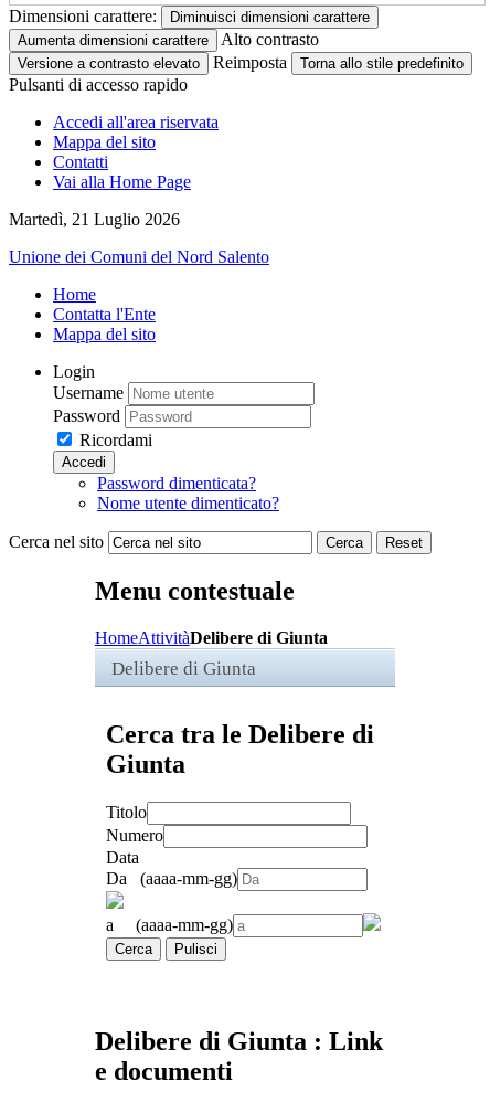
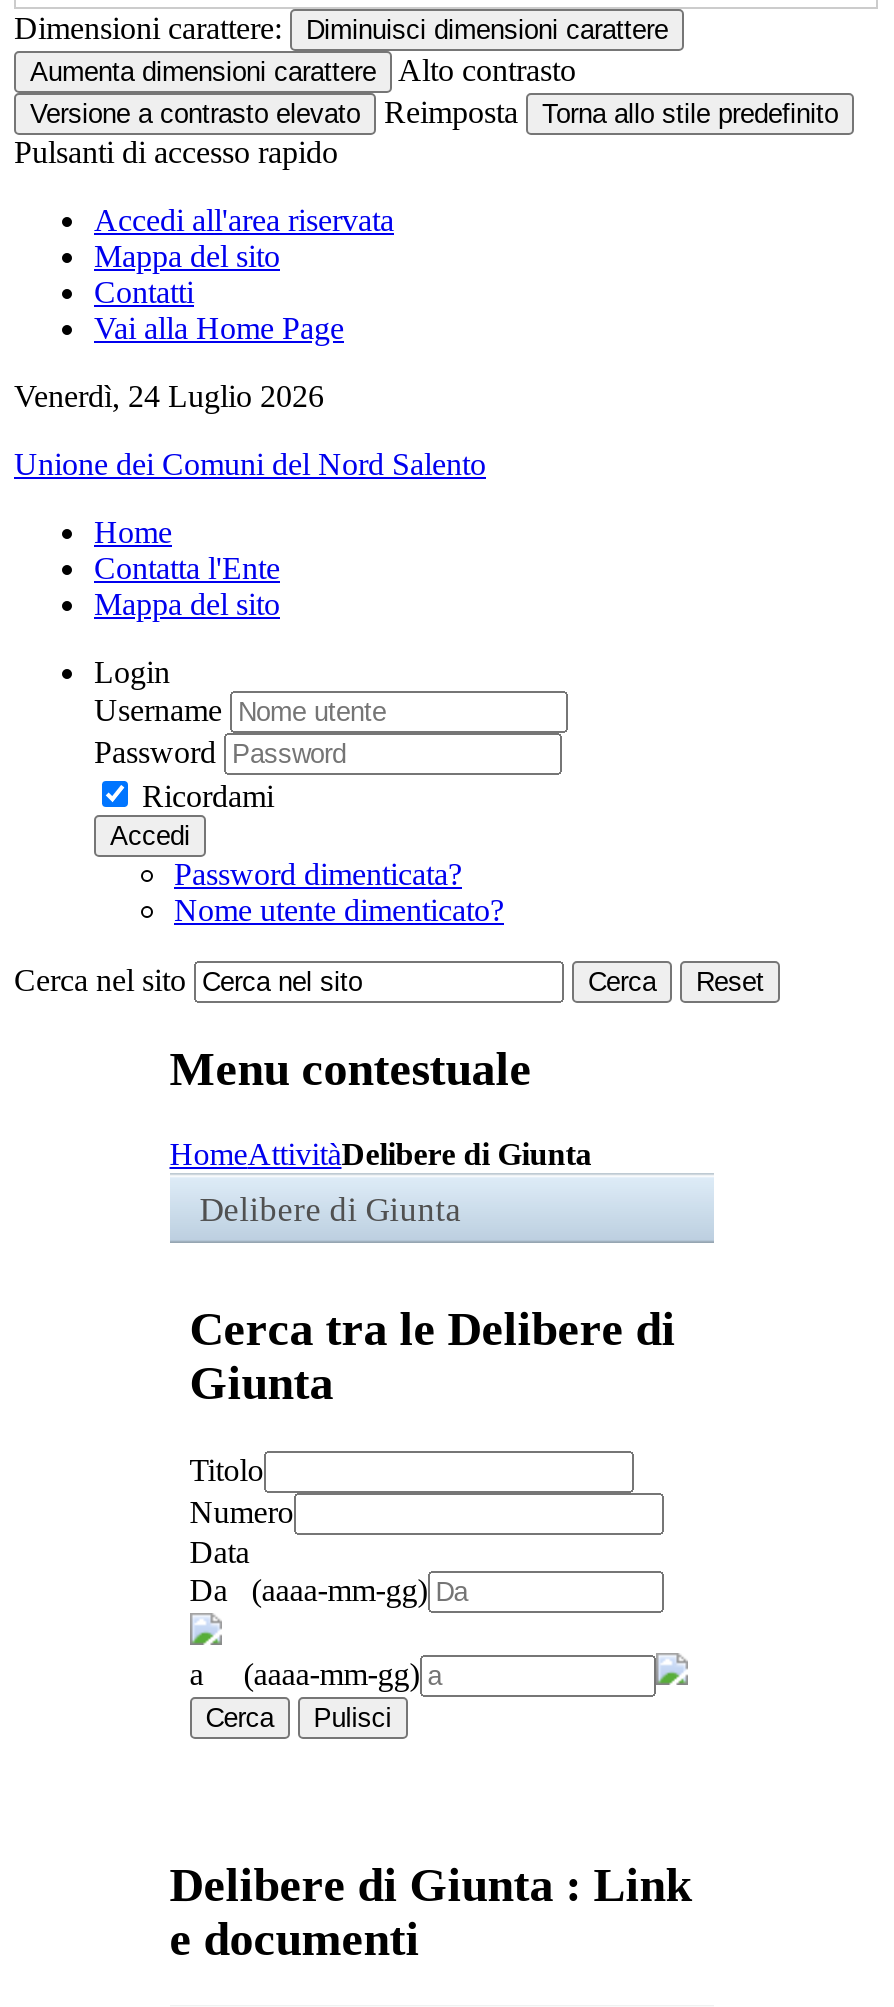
[9,210,180,229] Martedì, 21 Luglio 2026 -> [14,379,324,413] Venerdì, 24 Luglio 2026

